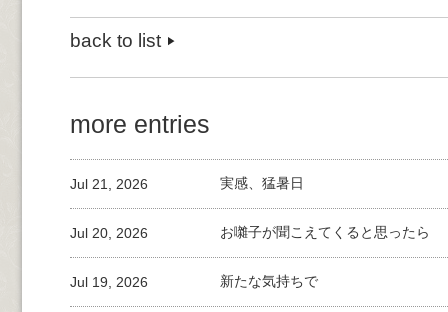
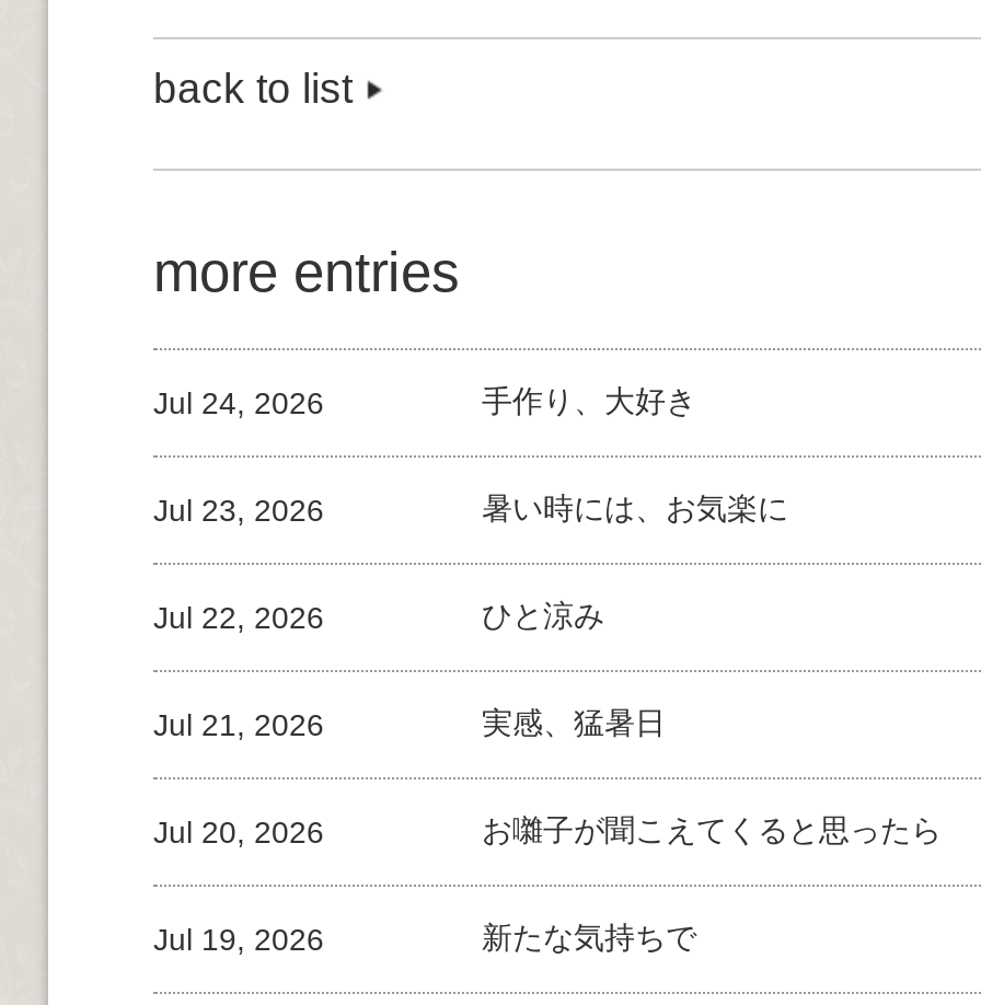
none -> [153,385,788,635] 手作り、大好き | Jul 24, 2026 | 暑い時には、お気楽に | Jul 23, 2026 | ひと涼み | Jul 22, 2026

